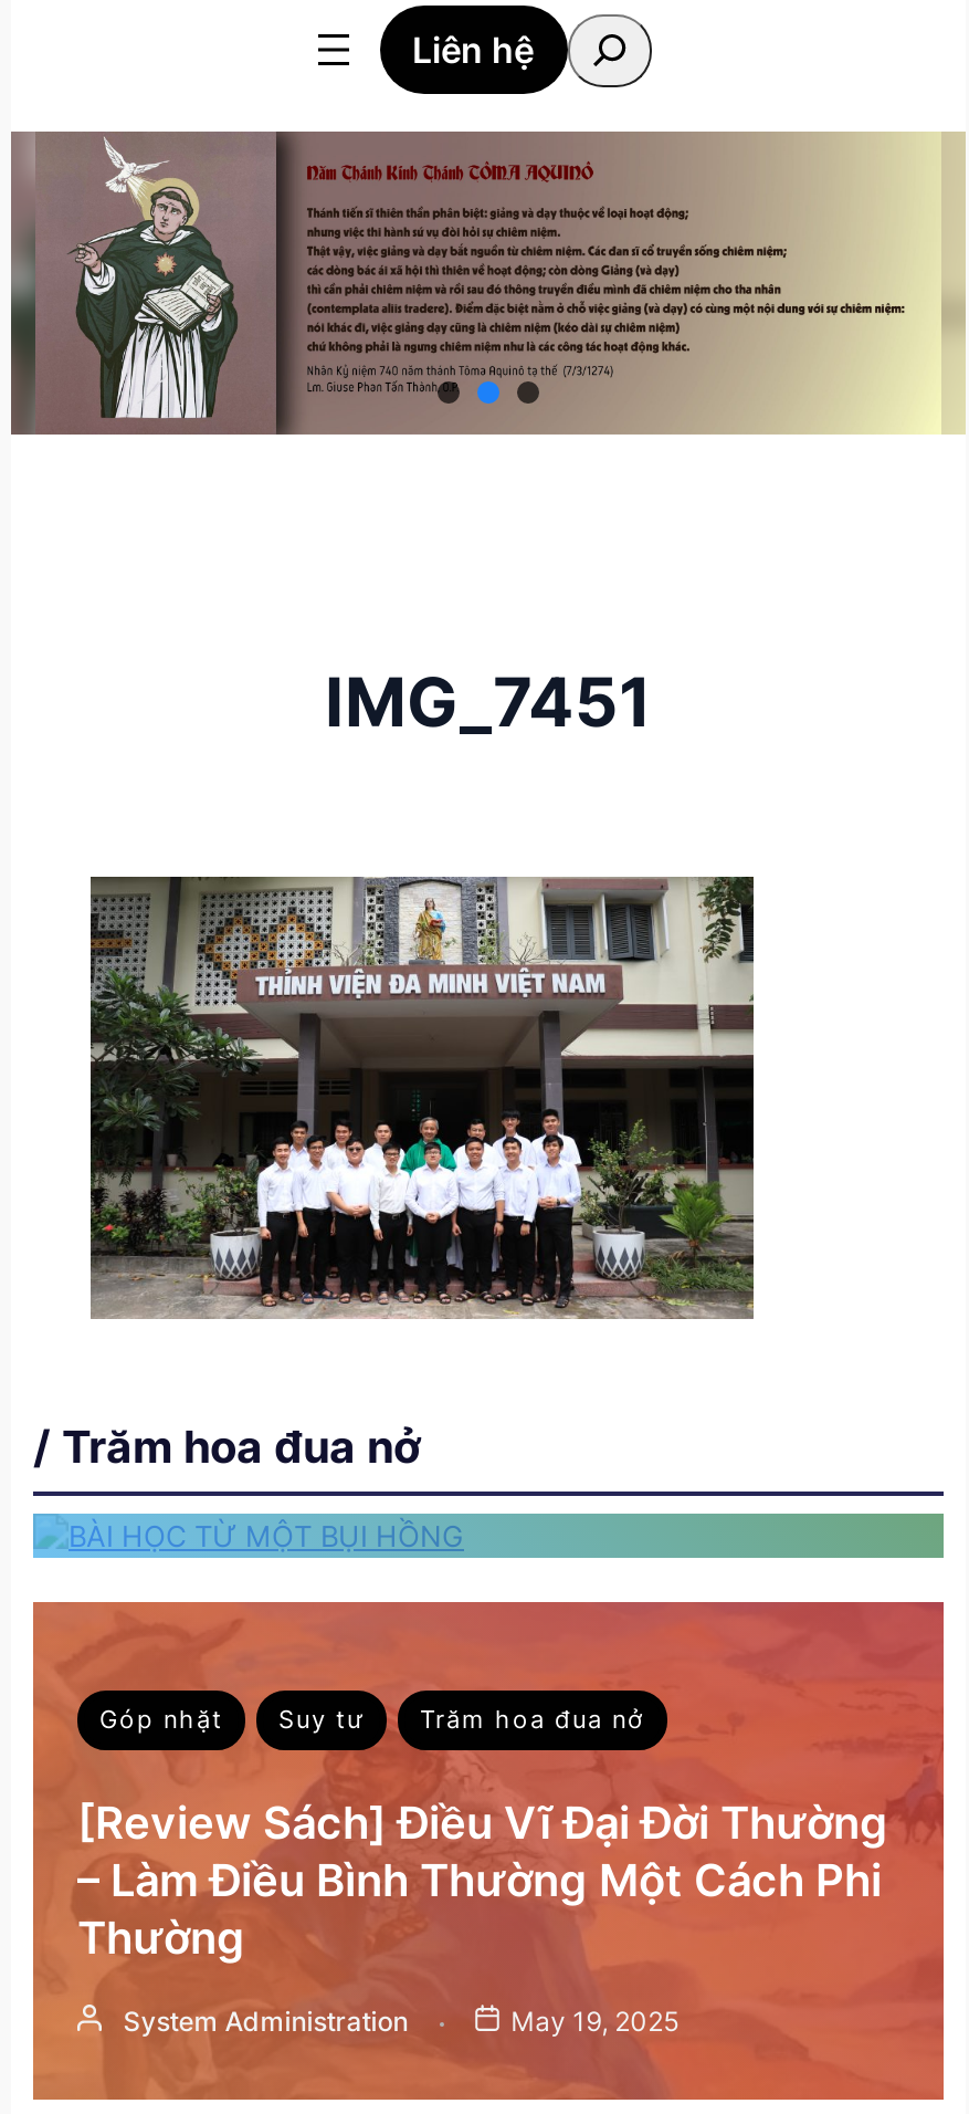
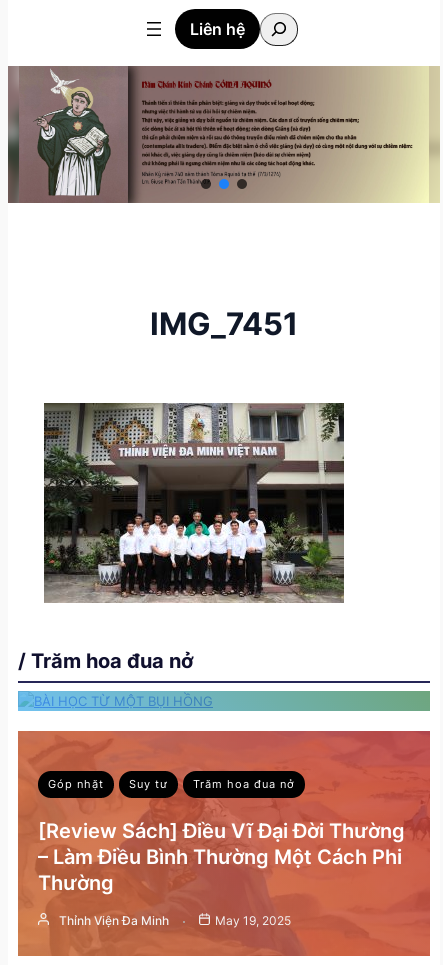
[123,2004,408,2037] System Administration -> [59,913,169,928] Thỉnh Viện Đa Minh

